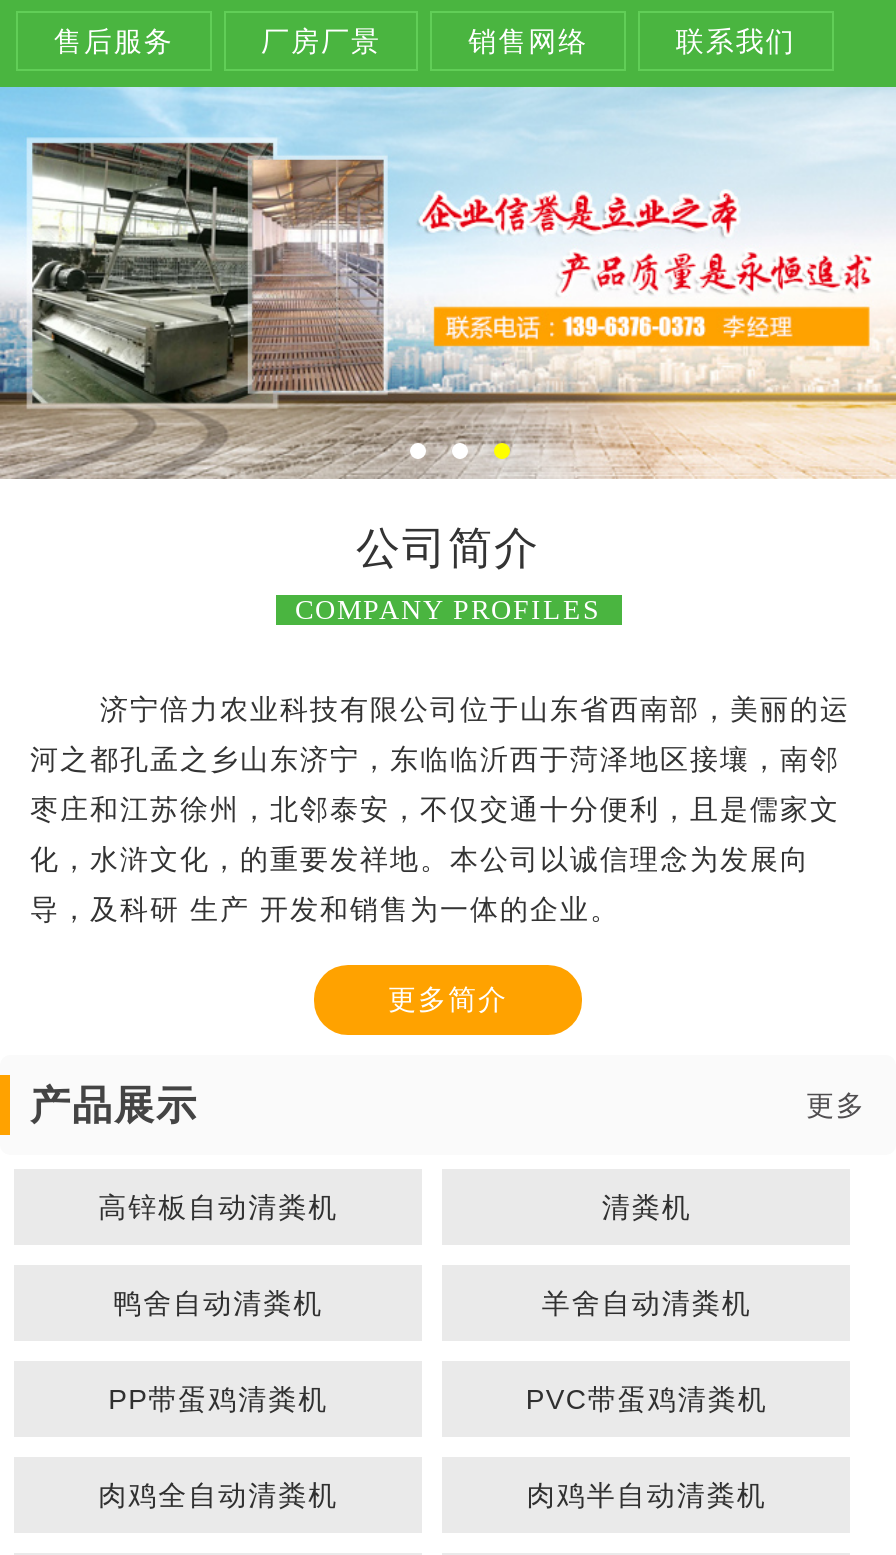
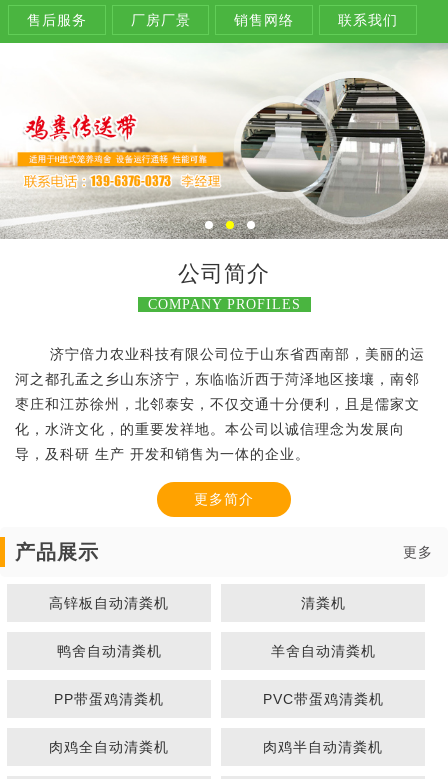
[6,85,890,479] [image] -> [3,42,445,239] [image]

